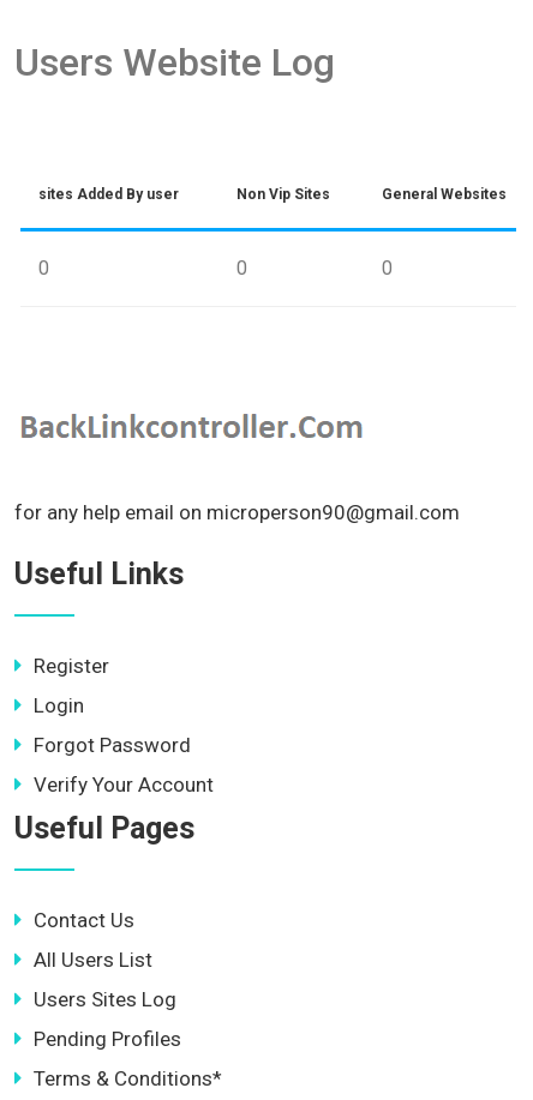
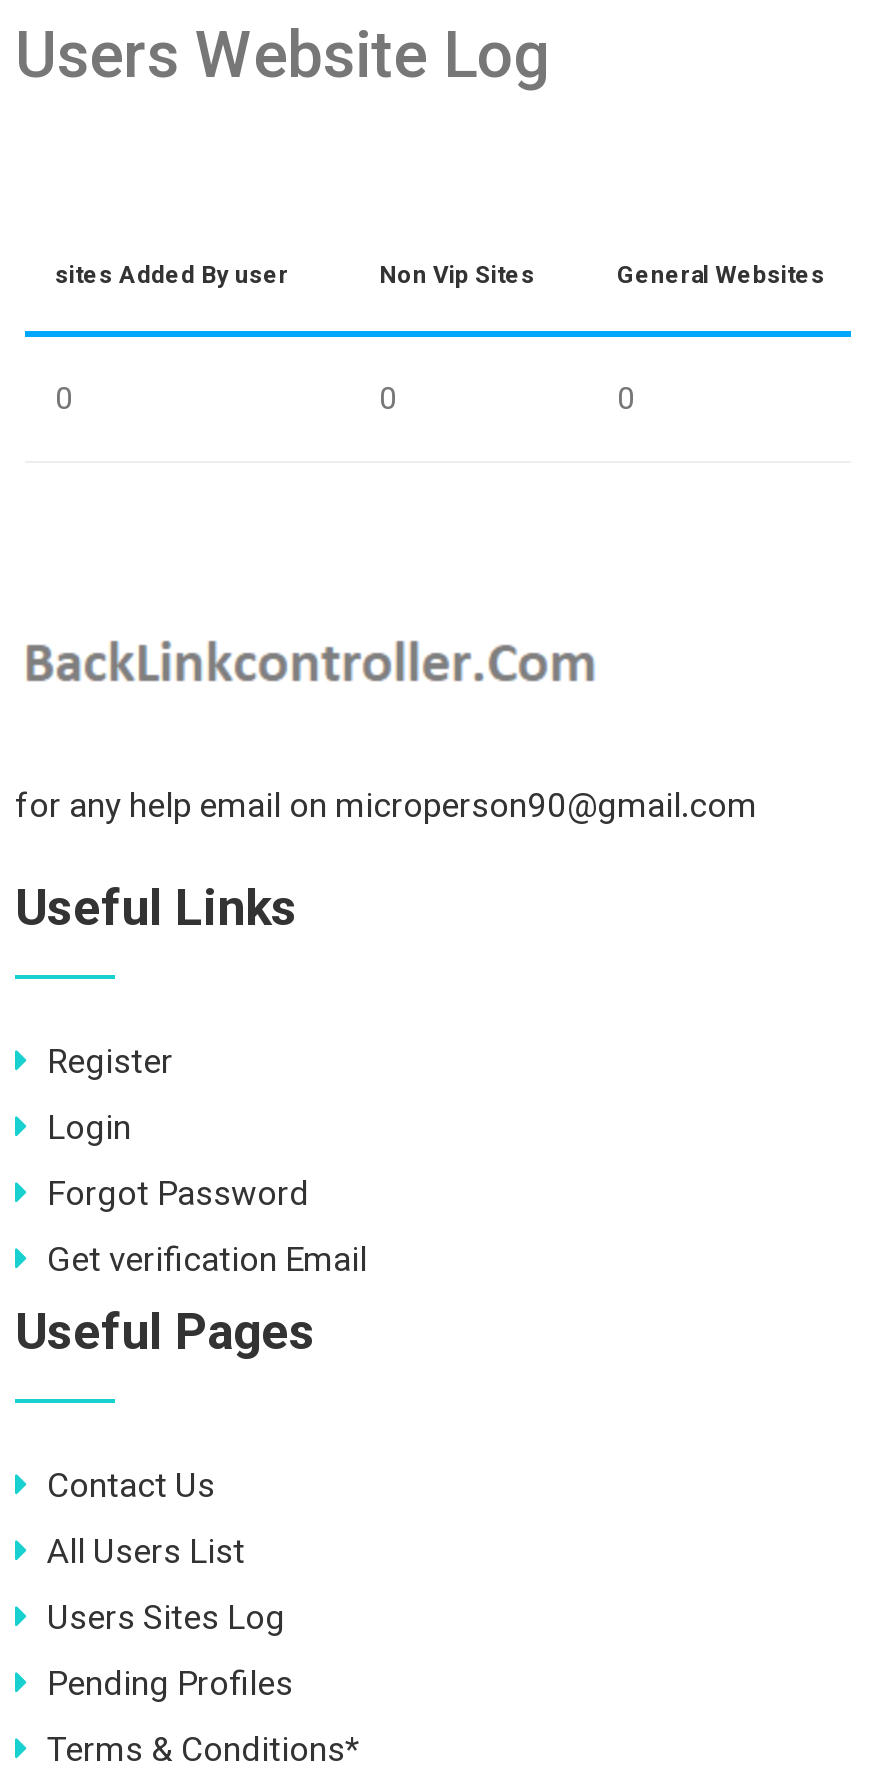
[34,773,214,797] Verify Your Account -> [47,1239,367,1279] Get verification Email

